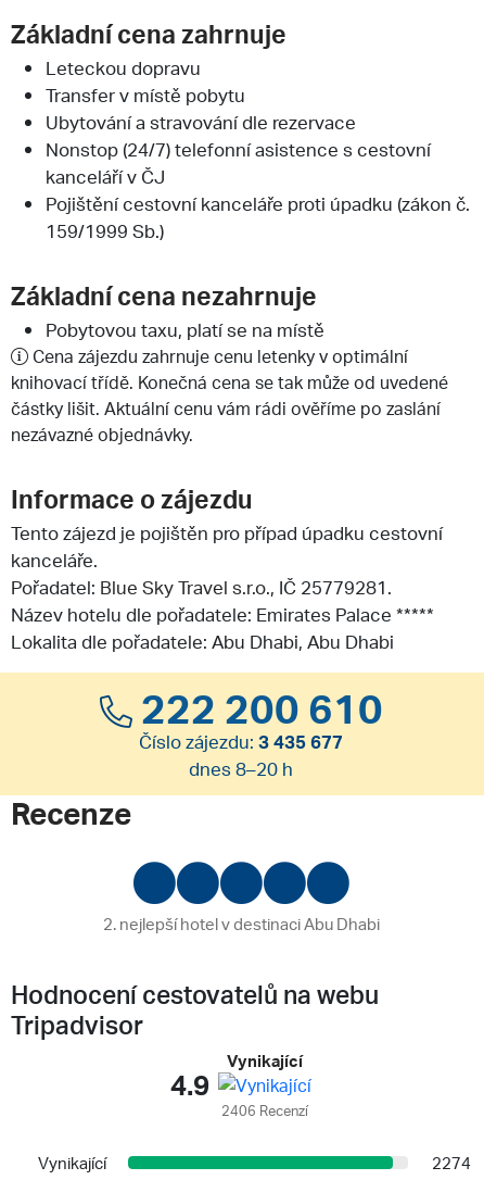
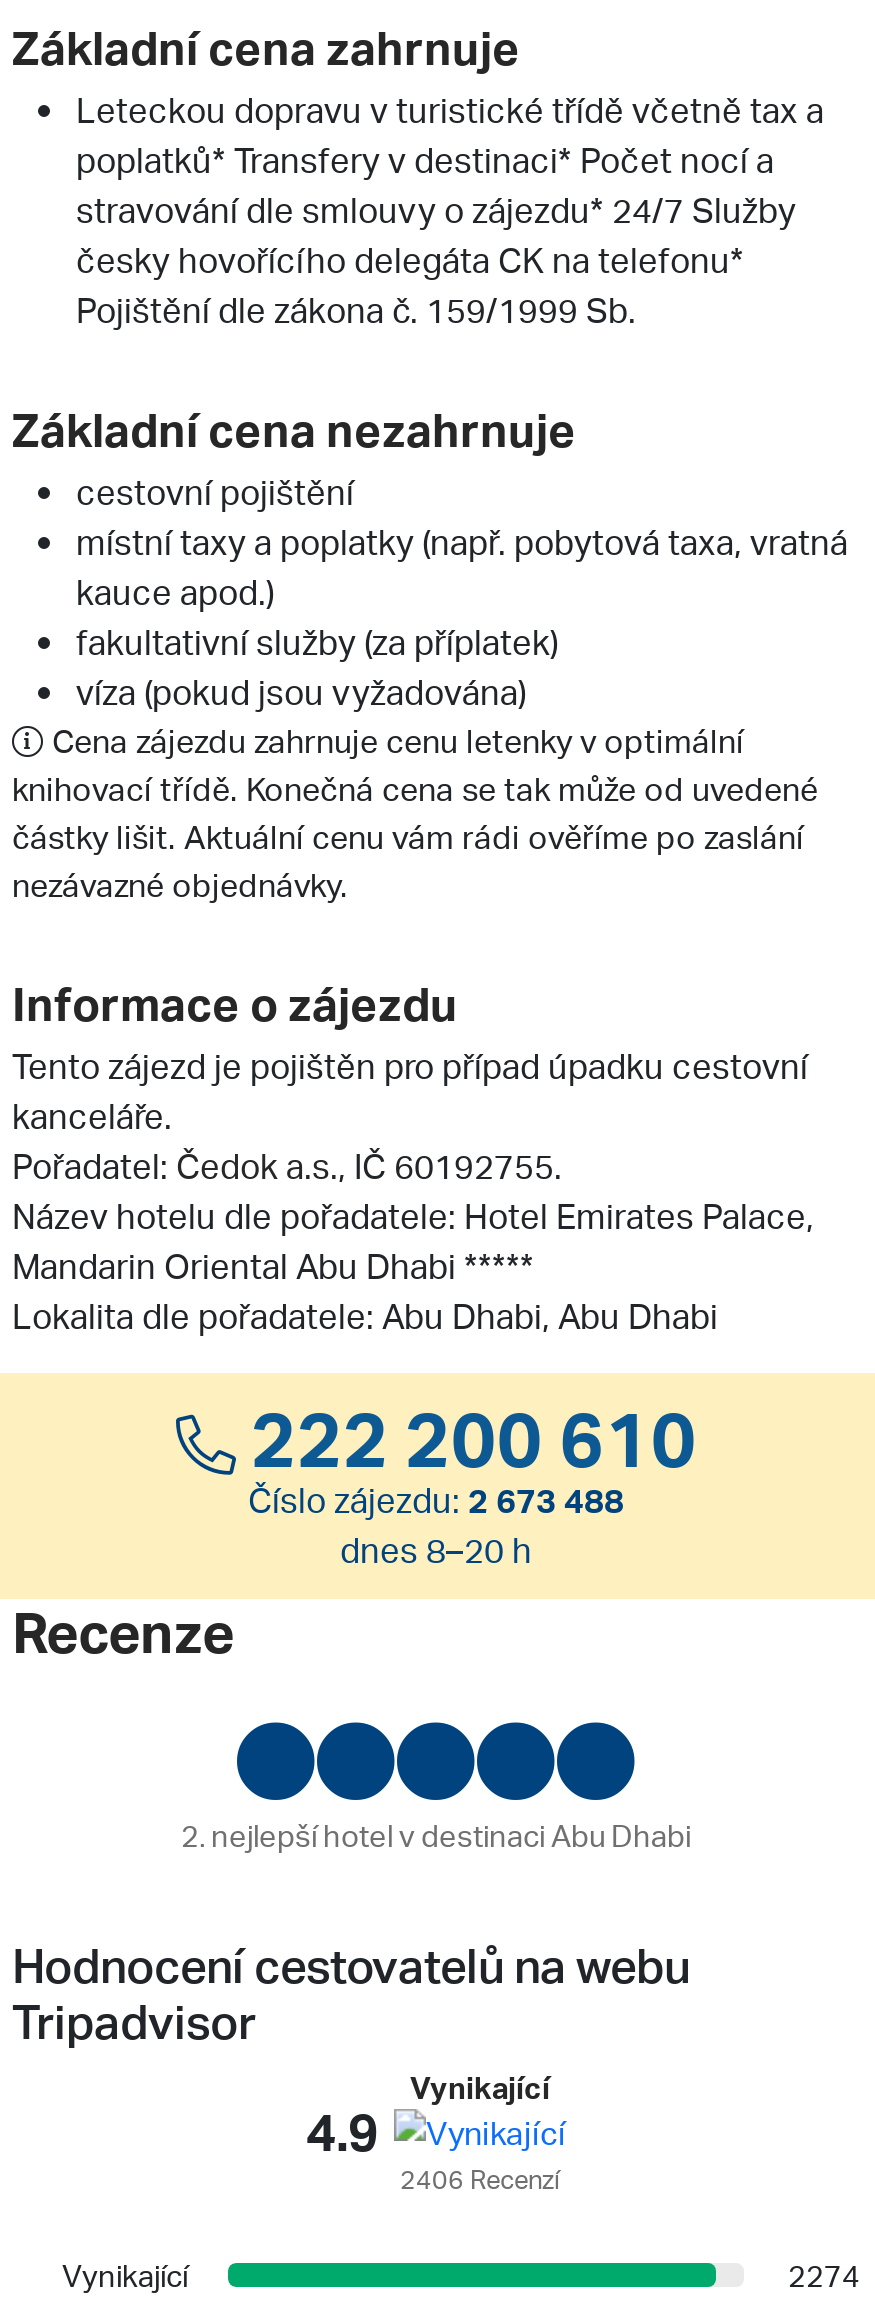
[46,55,470,242] Leteckou dopravu | Transfer v místě pobytu | Ubytování a stravování dle rezervace | Nonstop (24/7) telefonní asistence s cestovní | kanceláří v ČJ | Pojištění cestovní kanceláře proti úpadku (zákon č. | 159/1999 Sb.) -> [76,86,824,330] Leteckou dopravu v turistické třídě včetně tax a | poplatků* Transfery v destinaci* Počet nocí a | stravování dle smlouvy o zájezdu* 24/7 Služby | česky hovořícího delegáta CK na telefonu* | Pojištění dle zákona č. 159/1999 Sb.
moved [11,279,317,311] -> [12,398,576,458]: Základní cena nezahrnuje
[46,317,324,341] Pobytovou taxu, platí se na místě -> [76,468,848,712] cestovní pojištění | místní taxy a poplatky (např. pobytová taxa, vratná | kauce apod.) | fakultativní služby (za příplatek) | víza (pokud jsou vyžadována)
[11,574,434,625] Pořadatel: Blue Sky Travel s.r.o., IČ 25779281. | Název hotelu dle pořadatele: Emirates Palace ***** -> [12,1142,814,1286] Pořadatel: Čedok a.s., IČ 60192755. | Název hotelu dle pořadatele: Hotel Emirates Palace, | Mandarin Oriental Abu Dhabi *****
[139,729,343,752] Číslo zájezdu: 3 435 677 -> [248,1476,624,1520] Číslo zájezdu: 2 673 488

